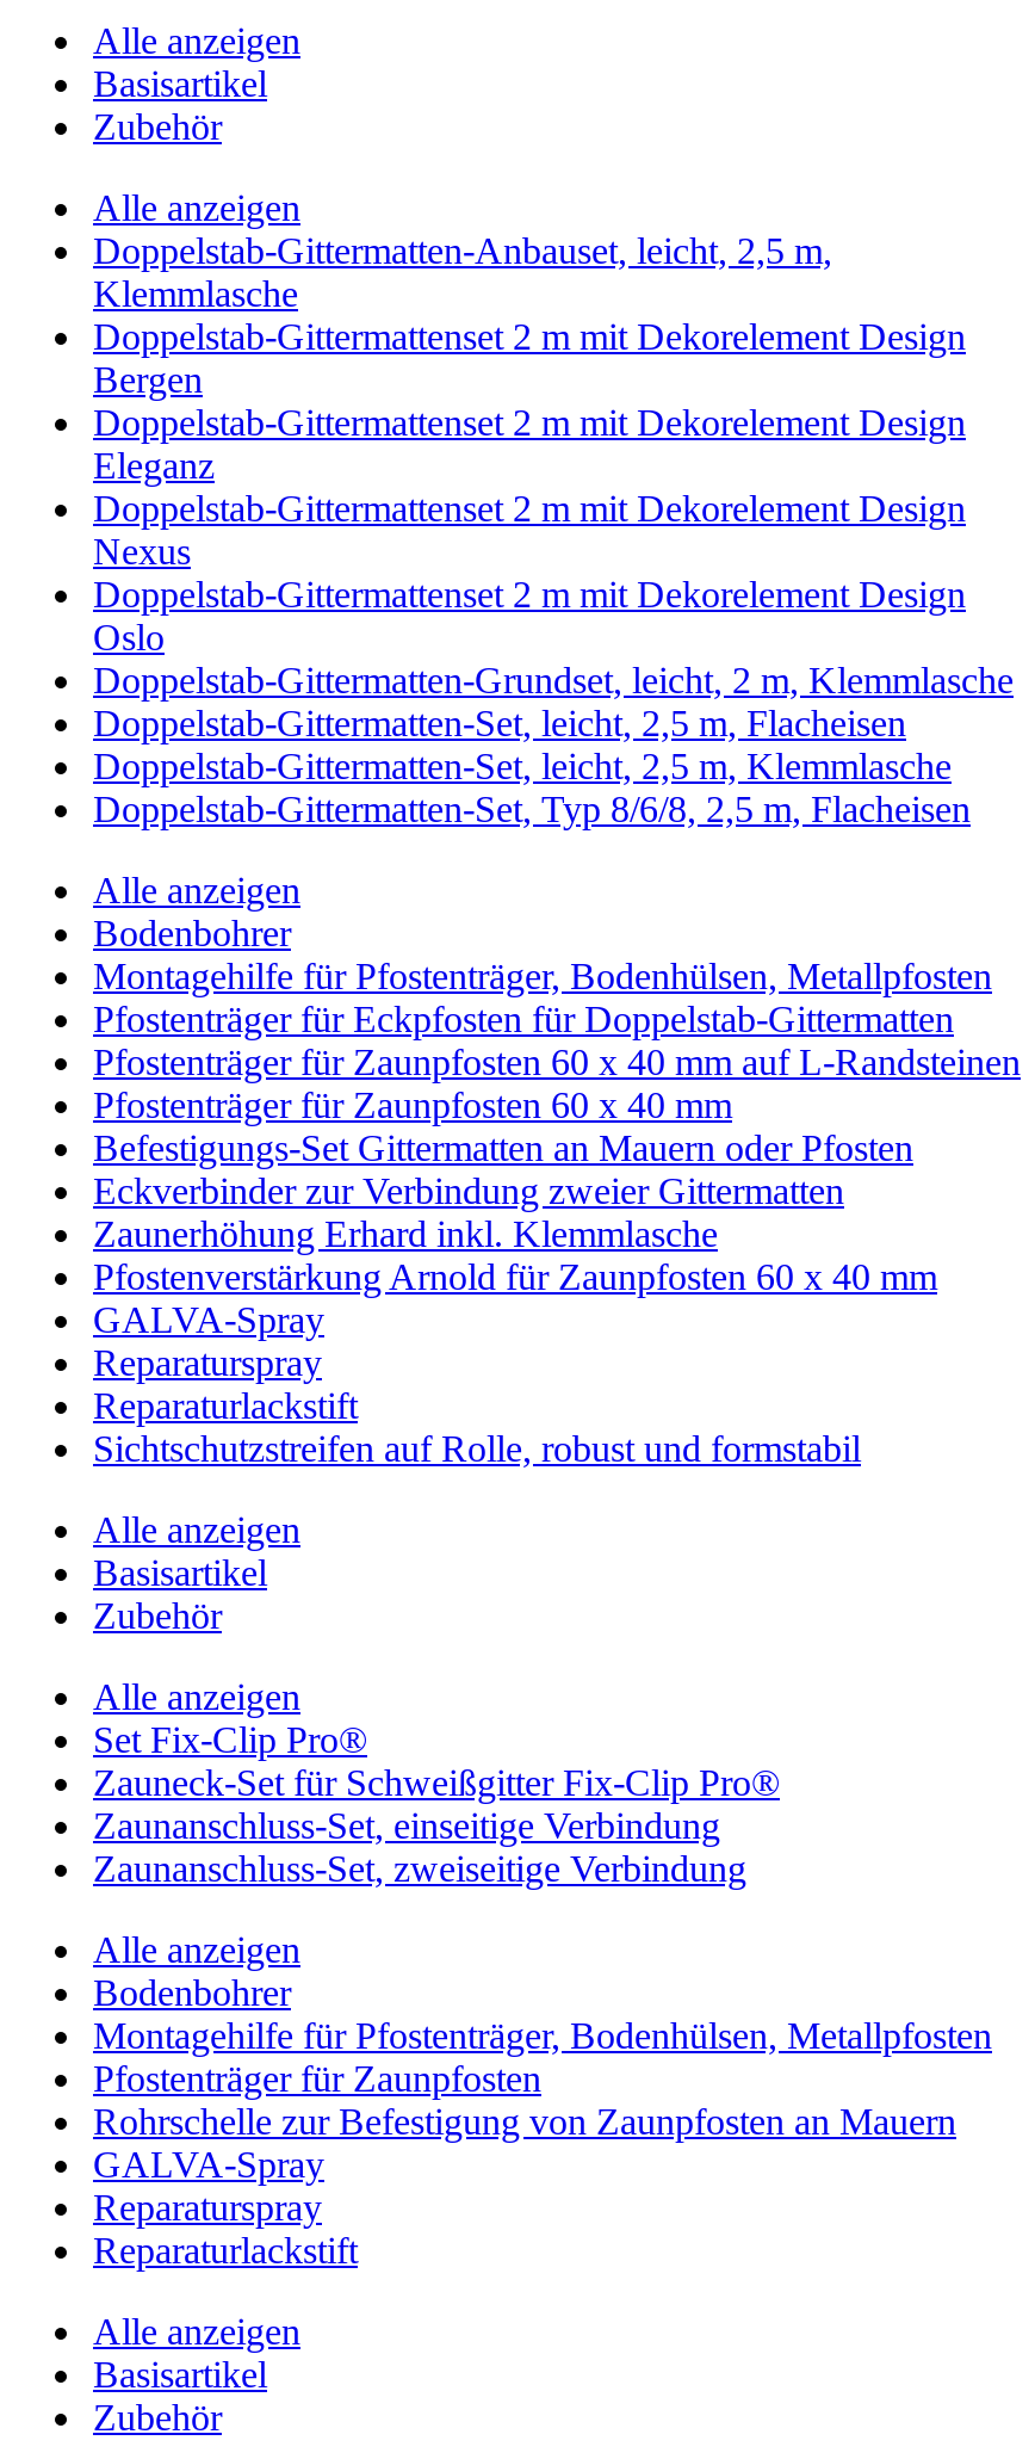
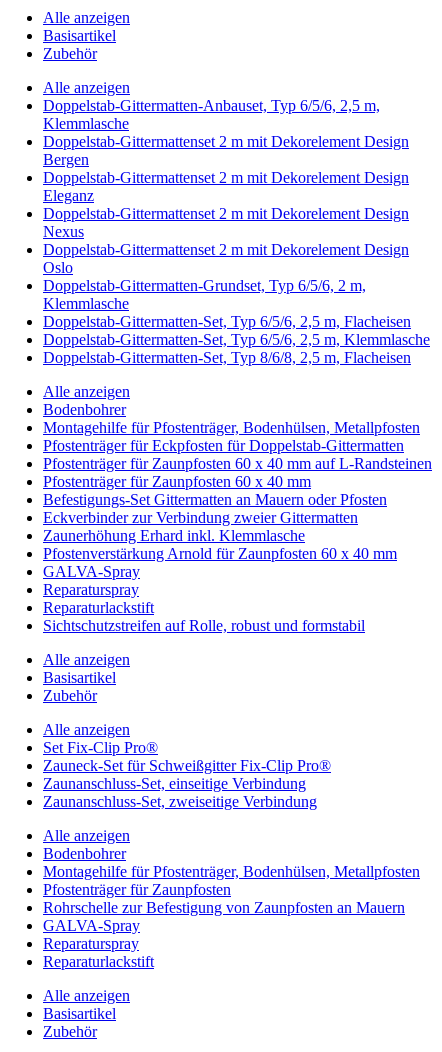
[93,230,832,271] Doppelstab-Gittermatten-Anbauset, leicht, 2,5 m, -> [43,97,380,114] Doppelstab-Gittermatten-Anbauset, Typ 6/5/6, 2,5 m,
[93,660,1014,786] Doppelstab-Gittermatten-Grundset, leicht, 2 m, Klemmlasche | Doppelstab-Gittermatten-Set, leicht, 2,5 m, Flacheisen | Doppelstab-Gittermatten-Set, leicht, 2,5 m, Klemmlasche -> [43,277,430,348] Doppelstab-Gittermatten-Grundset, Typ 6/5/6, 2 m, | Klemmlasche | Doppelstab-Gittermatten-Set, Typ 6/5/6, 2,5 m, Flacheisen | Doppelstab-Gittermatten-Set, Typ 6/5/6, 2,5 m, Klemmlasche

